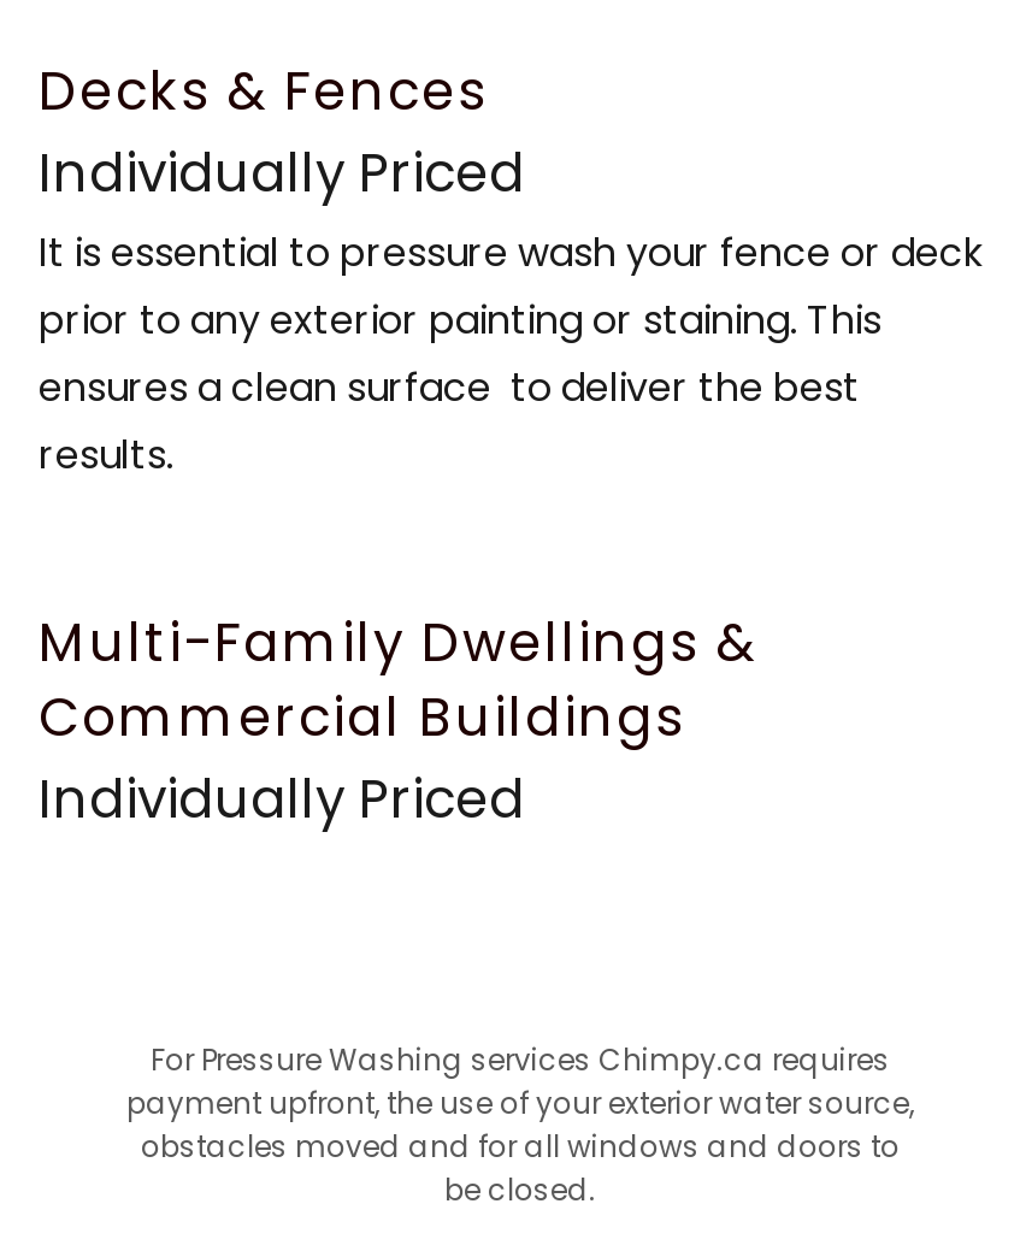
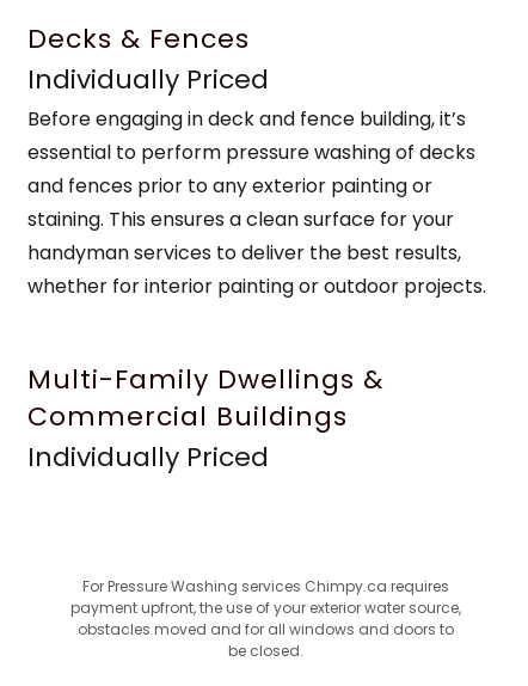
[39,225,985,483] It is essential to pressure wash your fence or deck | prior to any exterior painting or staining. This | ensures a clean surface to deliver the best | results. -> [27,105,486,299] Before engaging in deck and fence building, it’s | essential to perform pressure washing of decks | and fences prior to any exterior painting or | staining. This ensures a clean surface for your | handyman services to deliver the best results, | whether for interior painting or outdoor projects.

